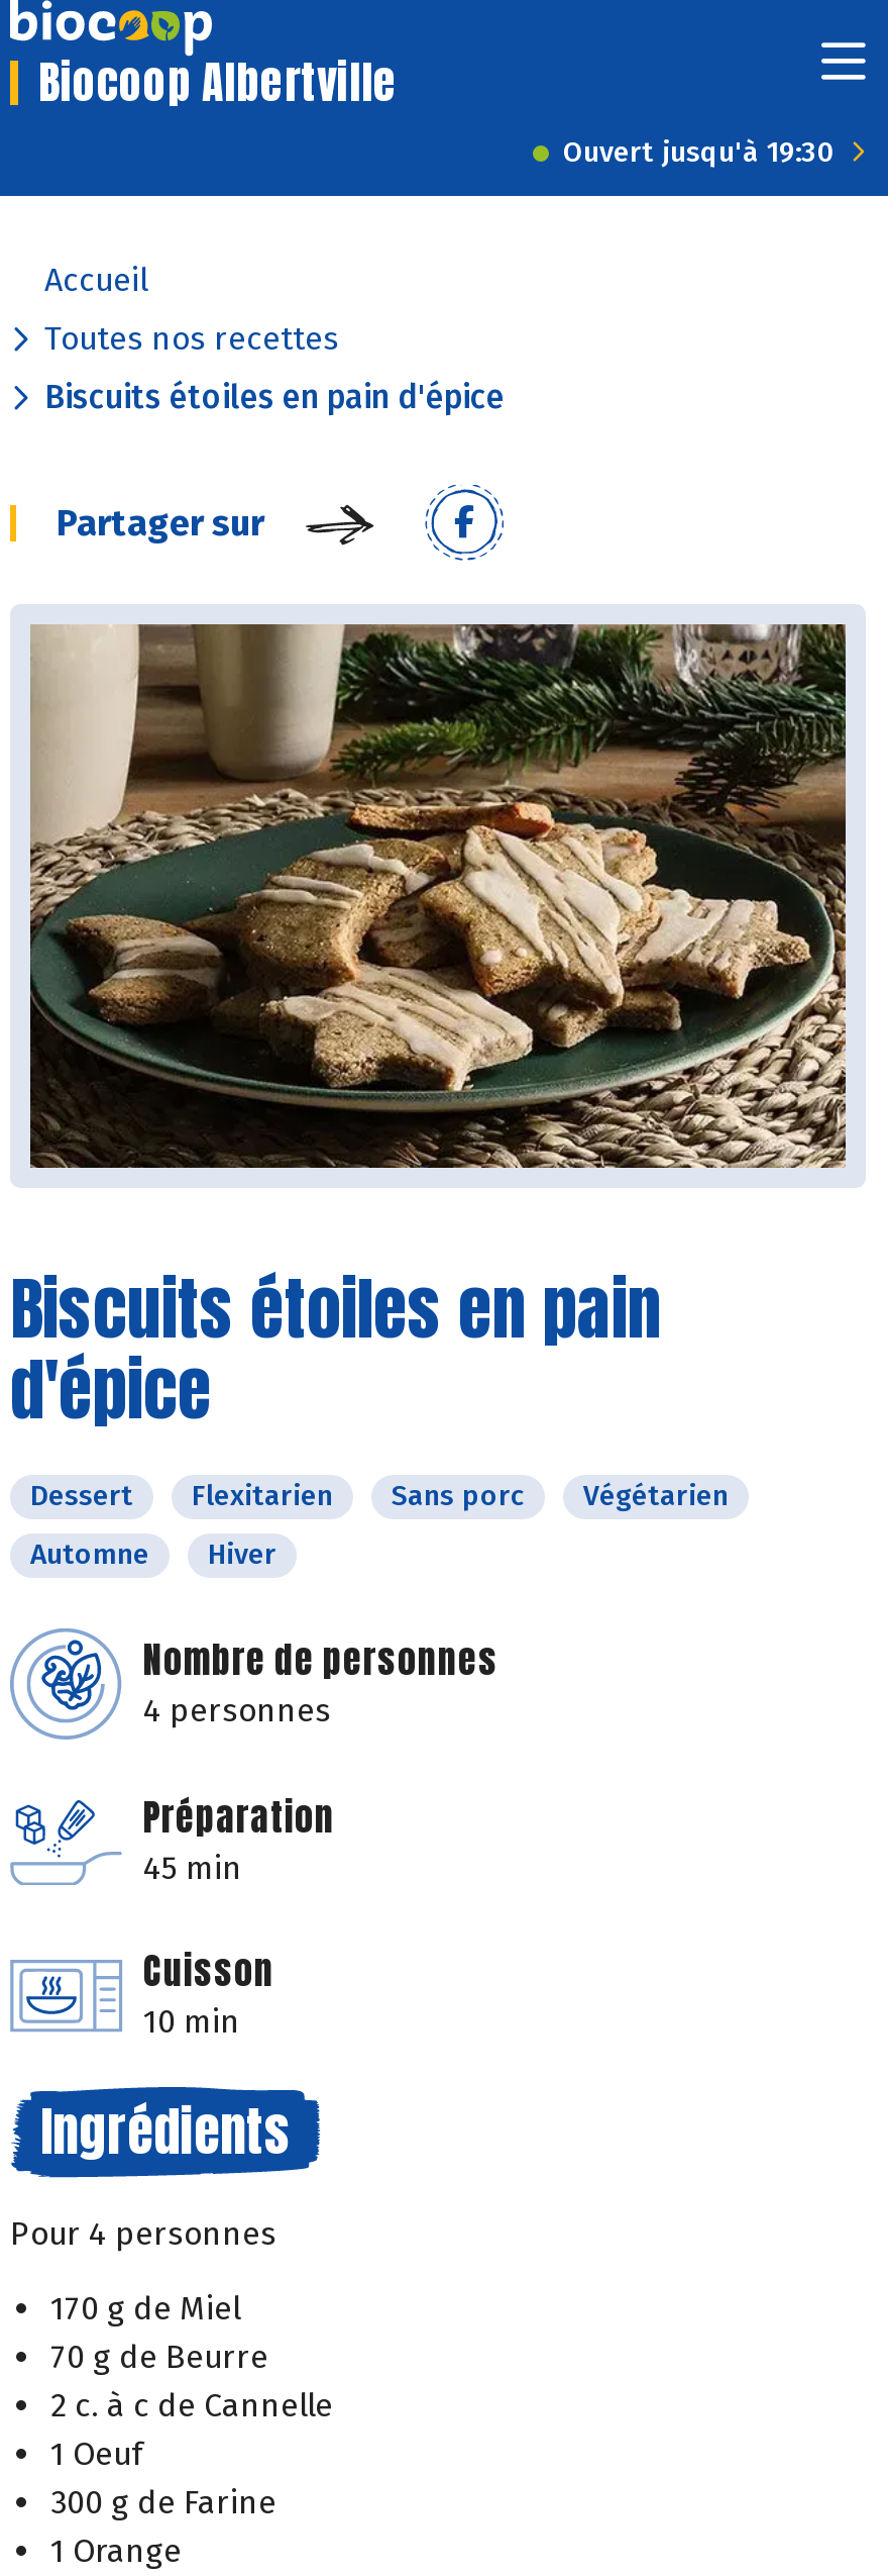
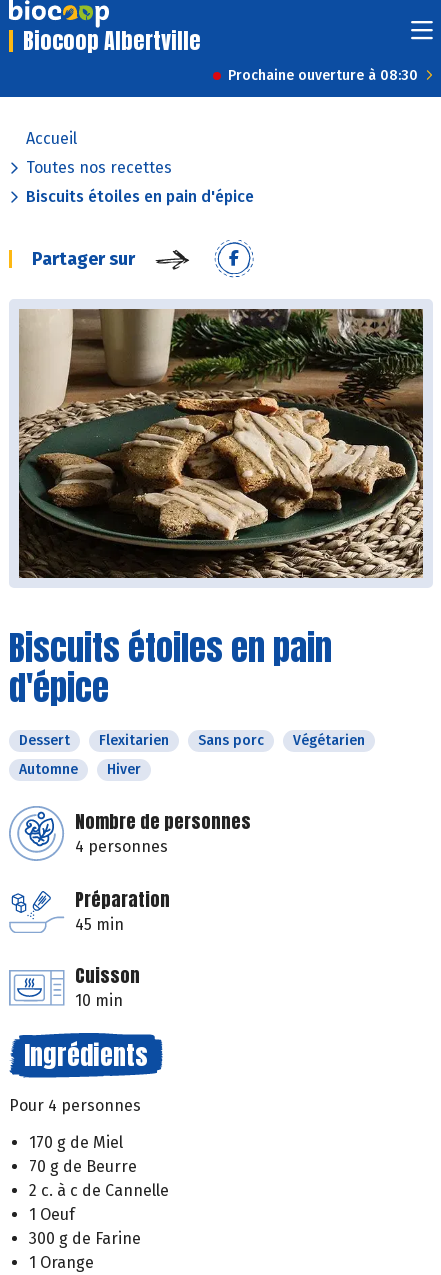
[563,135,836,170] Ouvert jusqu'à 19:30 -> [228,67,418,84] Prochaine ouverture à 08:30

